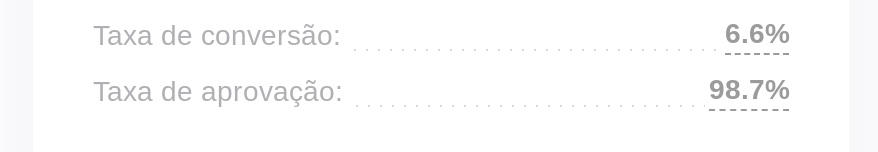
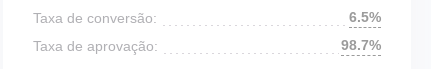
[725,17,789,49] 6.6% -> [349,9,381,25] 6.5%

